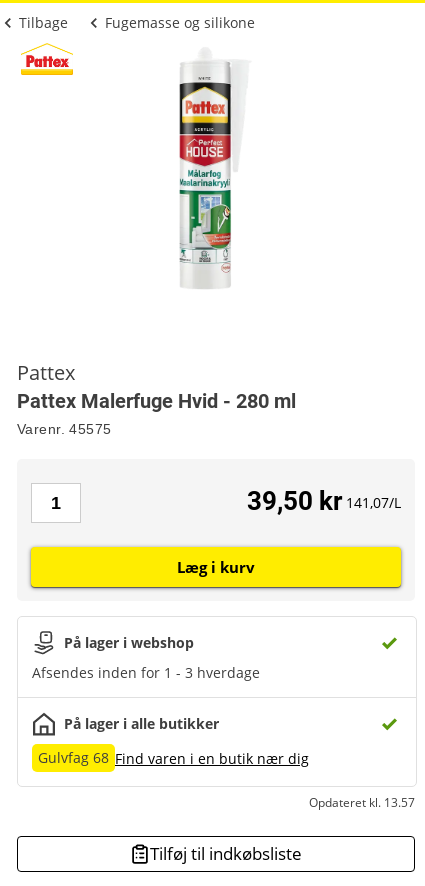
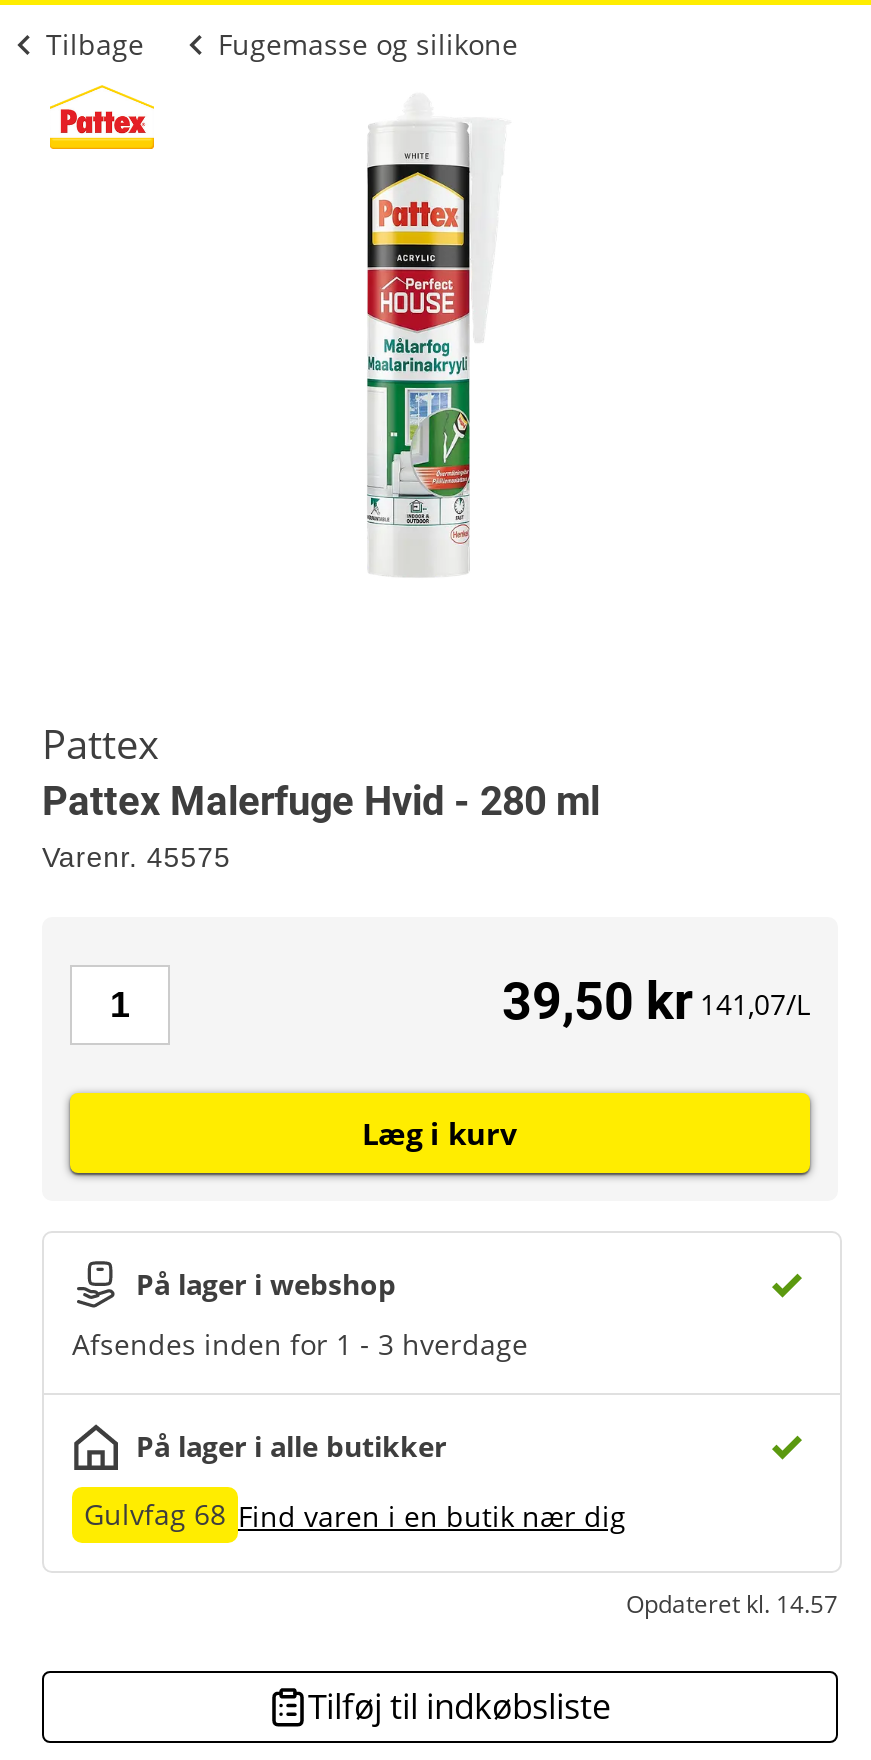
[309,794,415,811] Opdateret kl. 13.57 -> [626,1587,838,1621] Opdateret kl. 14.57

